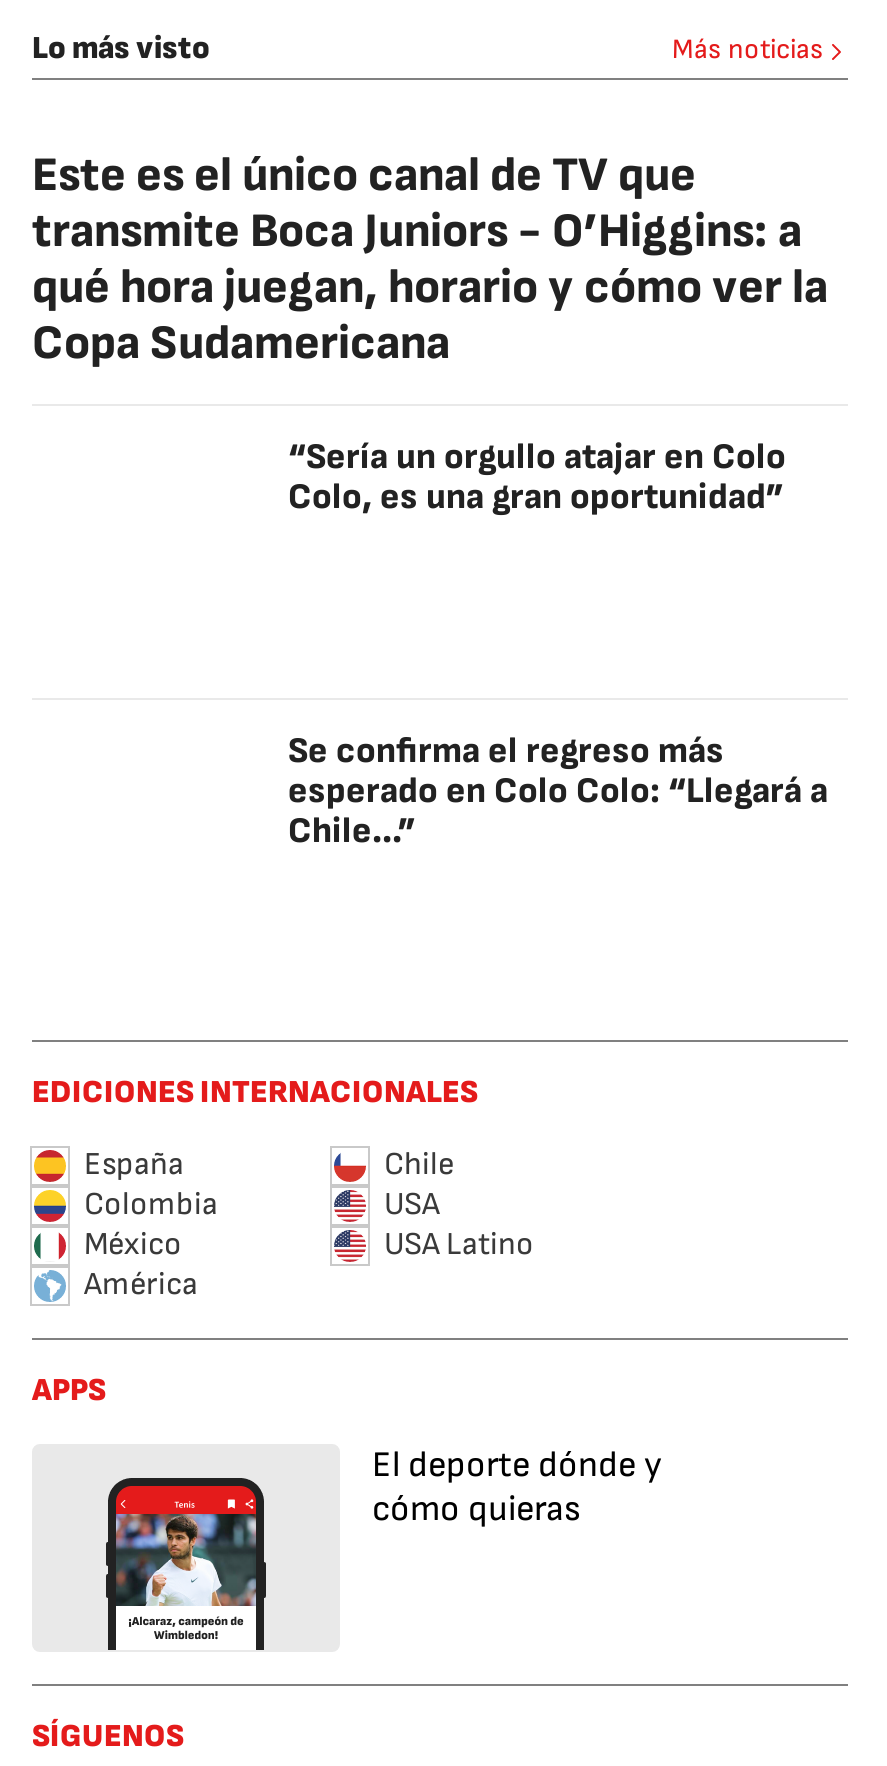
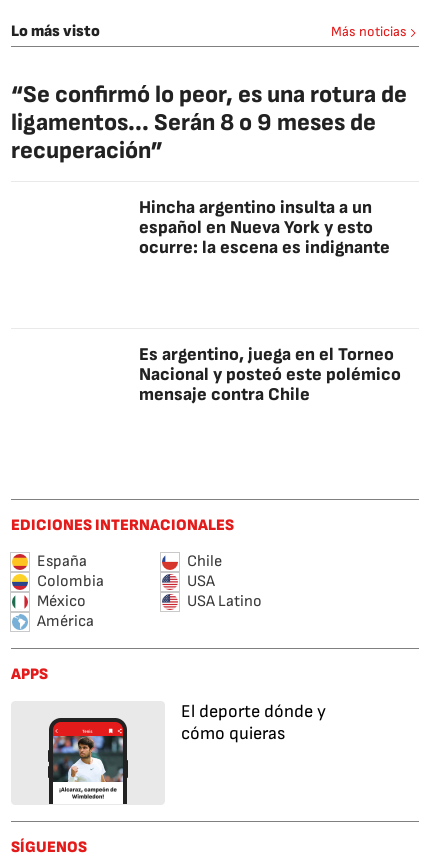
[32,146,828,372] Este es el único canal de TV que | transmite Boca Juniors - O’Higgins: a | qué hora juegan, horario y cómo ver la | Copa Sudamericana -> [11,80,407,165] “Se confirmó lo peor, es una rotura de | ligamentos... Serán 8 o 9 meses de | recuperación”
[288,436,786,518] “Sería un orgullo atajar en Colo | Colo, es una gran oportunidad” -> [139,197,390,258] Hincha argentino insulta a un | español en Nueva York y esto | ocurre: la escena es indignante
[288,730,828,852] Se confirma el regreso más | esperado en Colo Colo: “Llegará a | Chile...” -> [139,344,401,405] Es argentino, juega en el Torneo | Nacional y posteó este polémico | mensaje contra Chile

